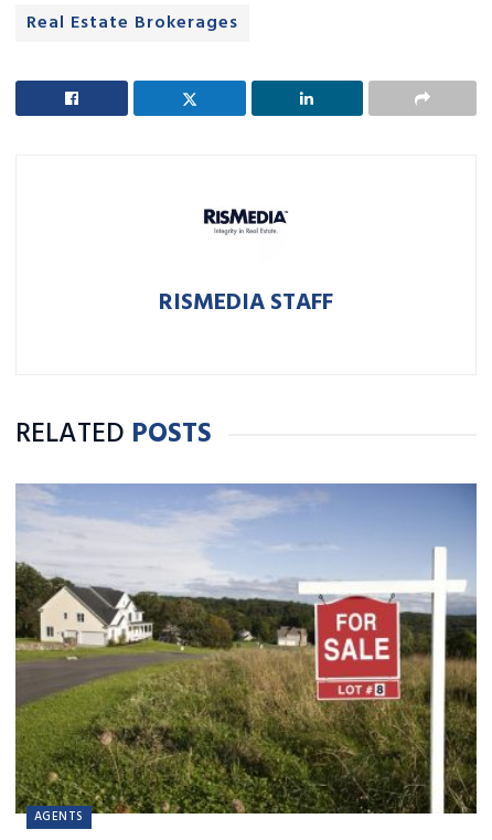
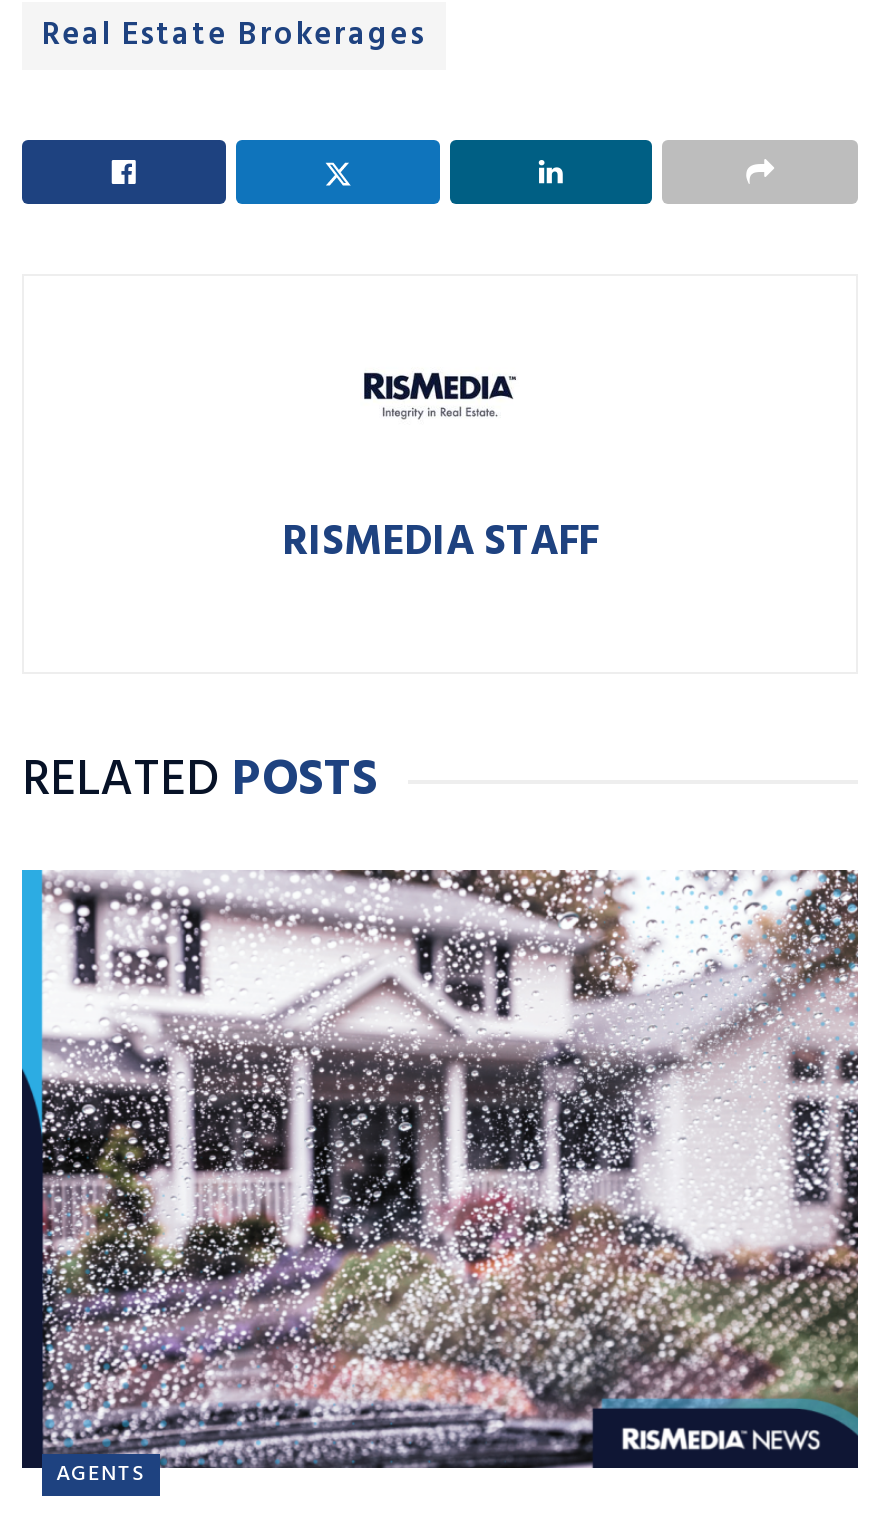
[14,482,478,815] [image] -> [20,868,860,1470] [image]

